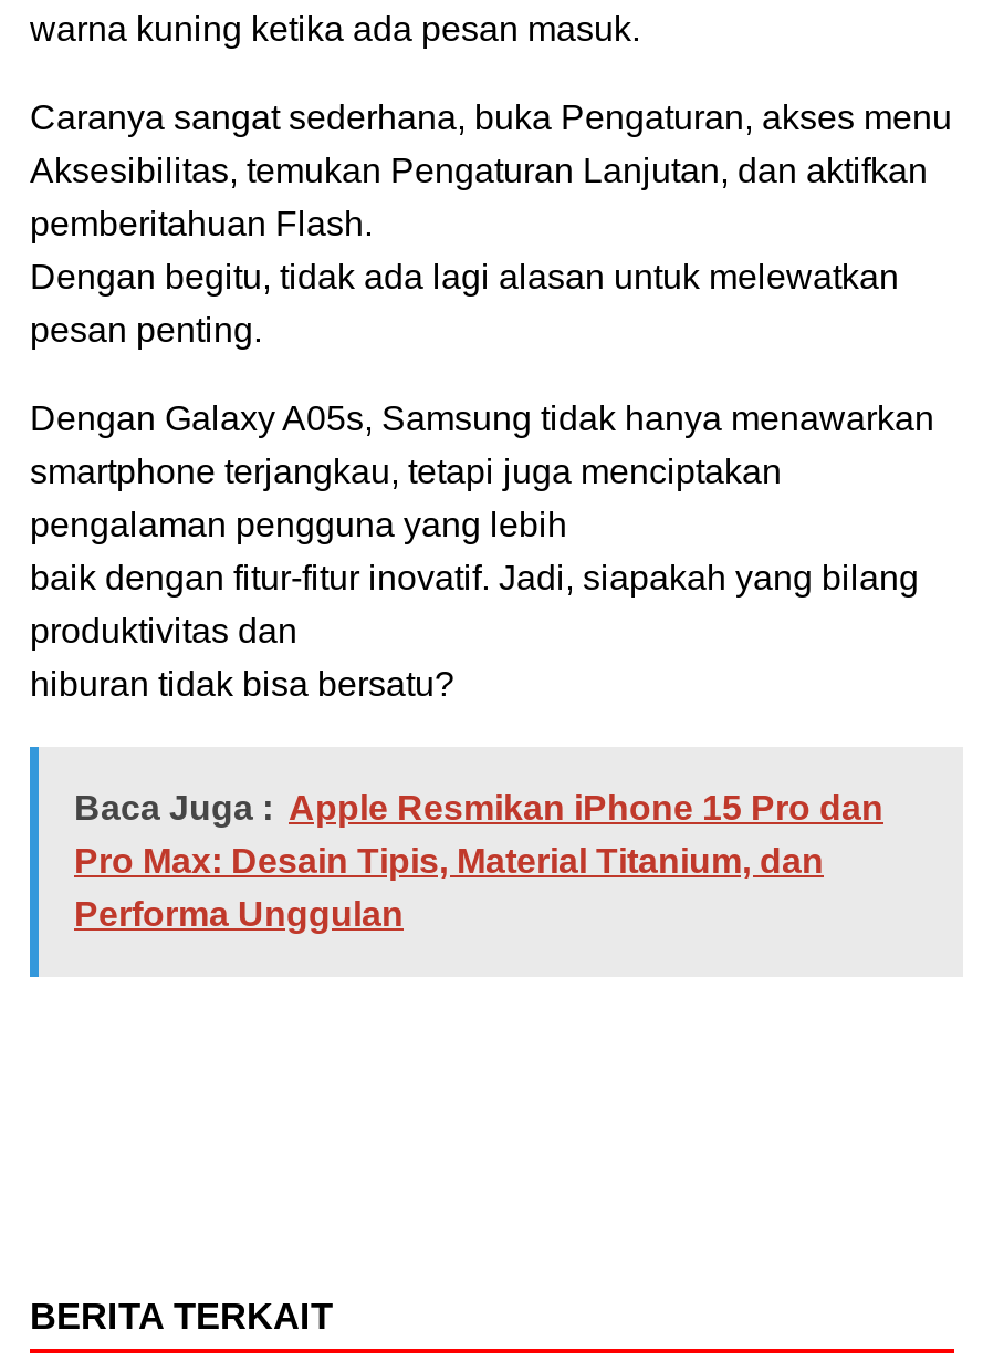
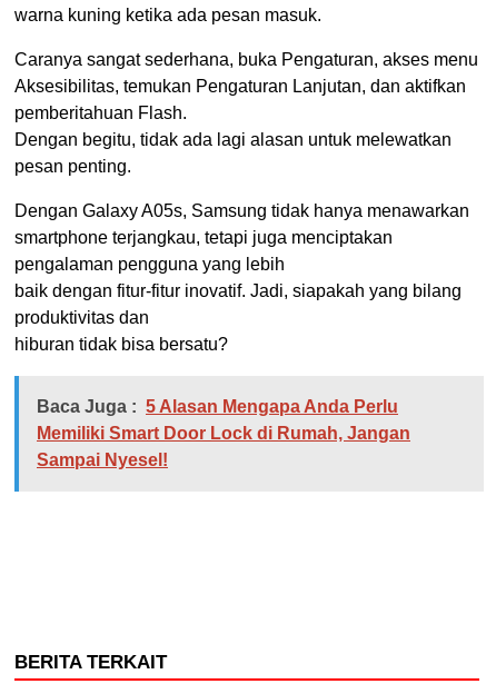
[74,790,883,934] Baca Juga : Apple Resmikan iPhone 15 Pro dan | Pro Max: Desain Tipis, Material Titanium, dan | Performa Unggulan -> [37,397,410,470] Baca Juga : 5 Alasan Mengapa Anda Perlu | Memiliki Smart Door Lock di Rumah, Jangan | Sampai Nyesel!

